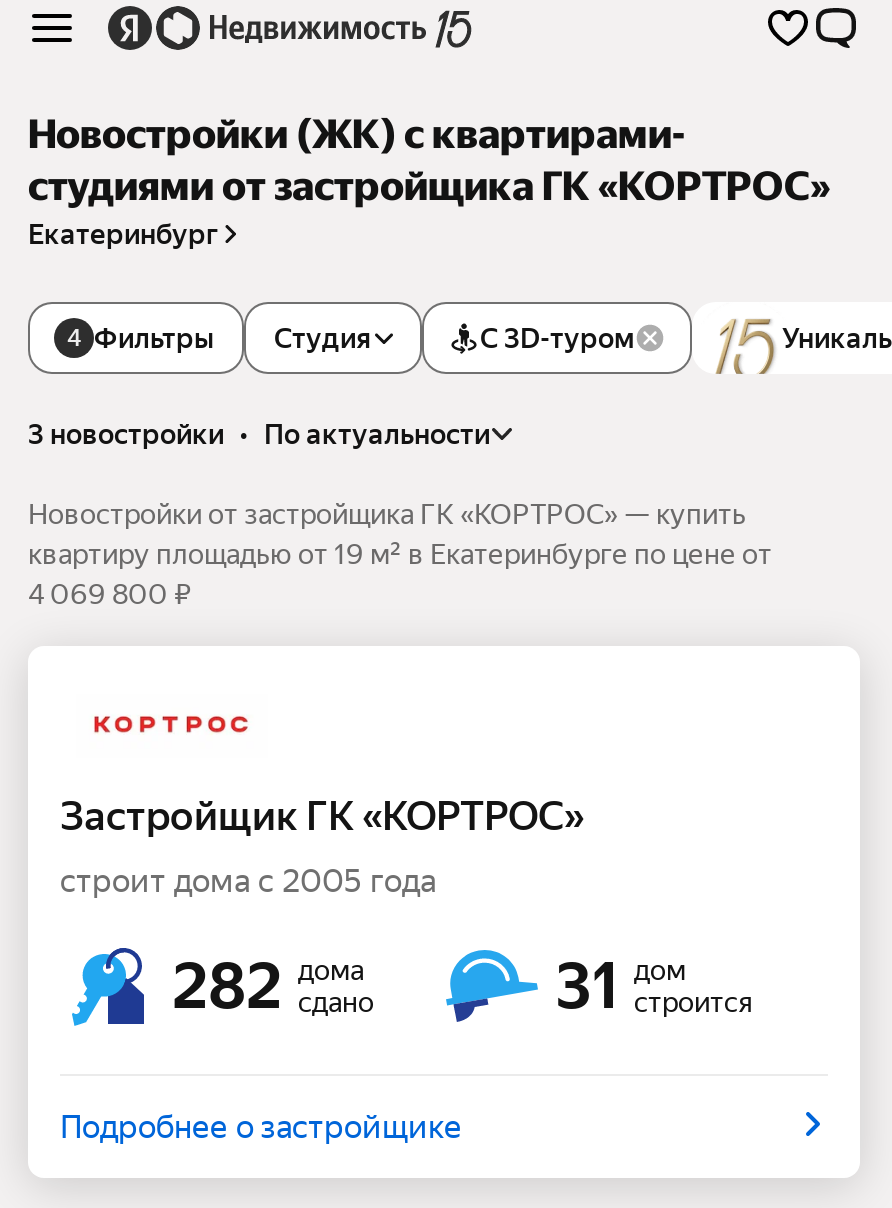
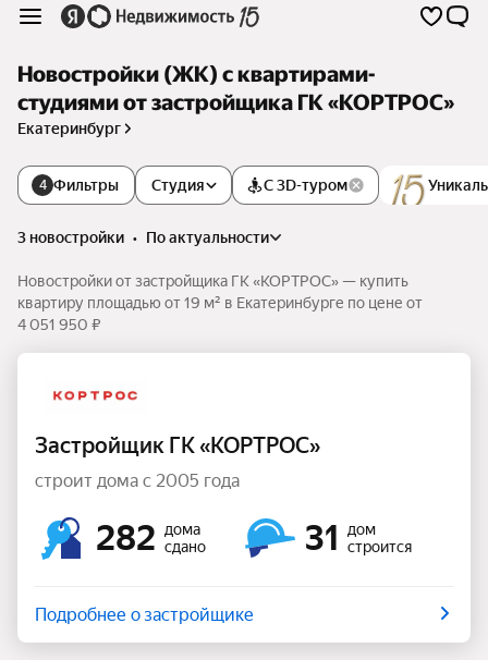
[28,578,192,610] 4 069 800 ₽ -> [17,316,101,333] 4 051 950 ₽

